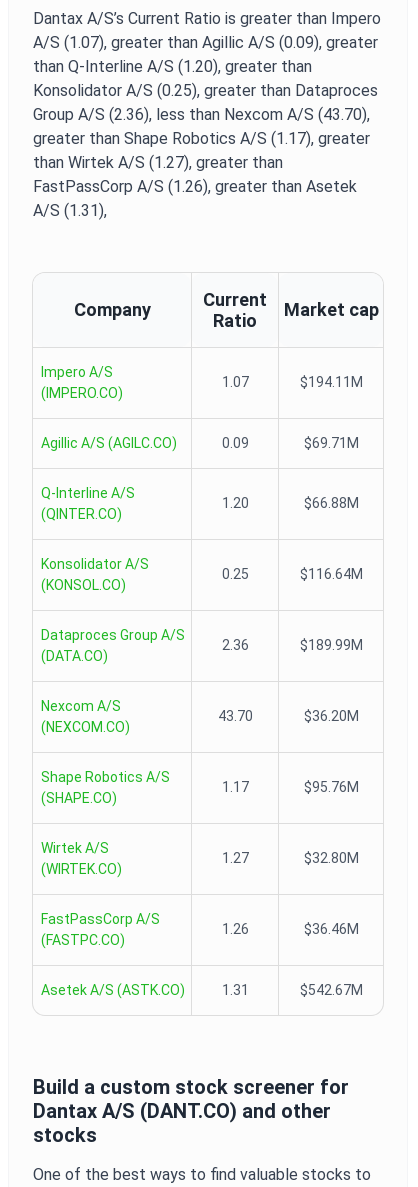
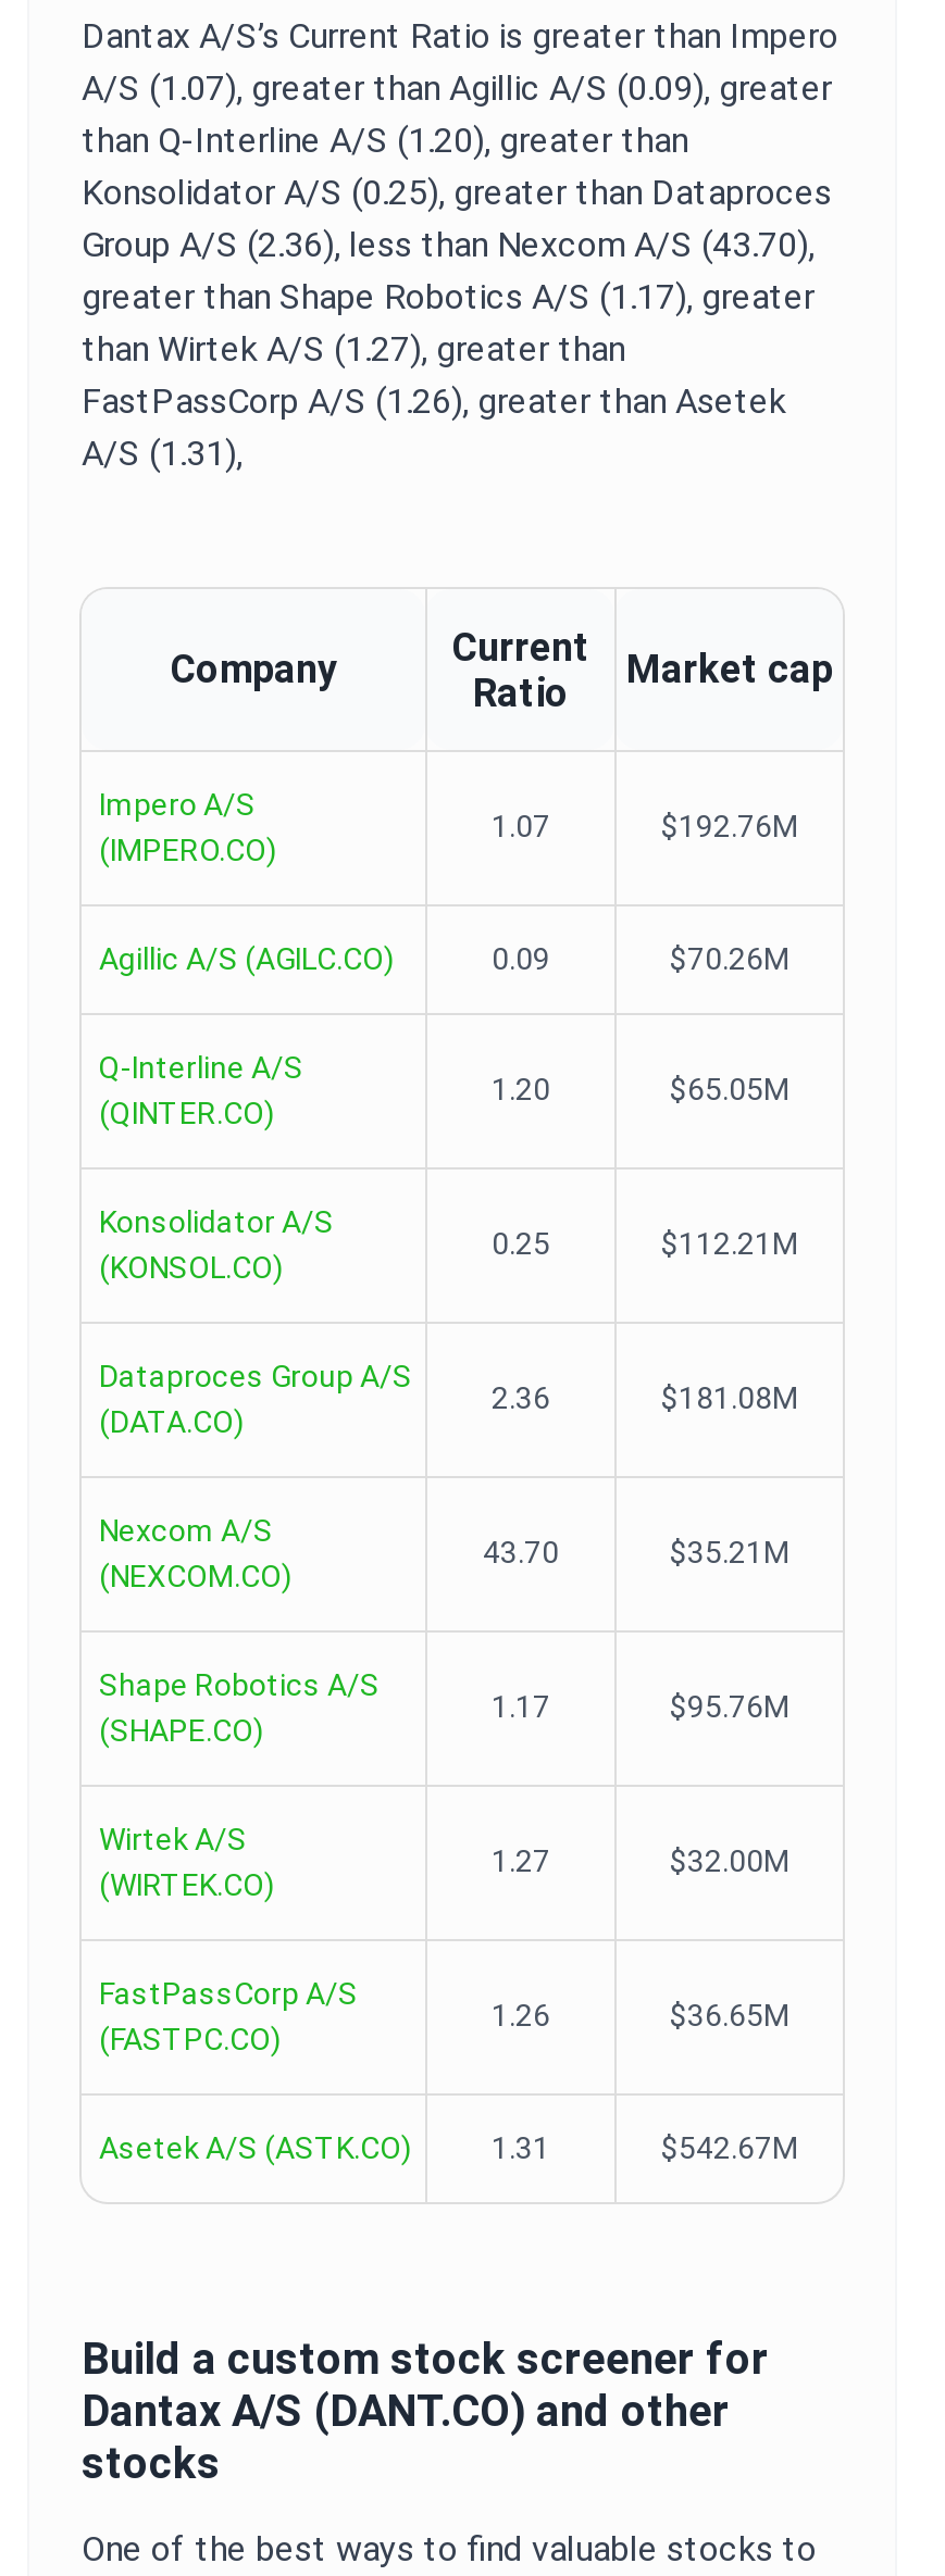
[299,374,362,390] $194.11M -> [661,809,798,843] $192.76M
[303,435,358,451] $69.71M -> [670,941,789,976] $70.26M
[303,495,358,511] $66.88M -> [670,1072,789,1106] $65.05M
[299,566,362,582] $116.64M -> [661,1226,798,1261] $112.21M
[299,637,362,653] $189.99M -> [661,1380,798,1415] $181.08M
[303,708,358,724] $36.20M -> [670,1535,789,1570] $35.21M
[303,850,358,866] $32.80M -> [670,1843,789,1878] $32.00M
[303,921,358,937] $36.46M -> [670,1998,789,2033] $36.65M

